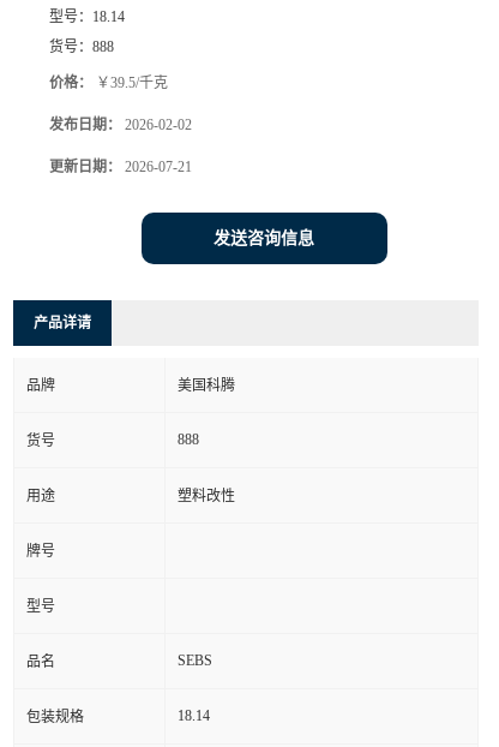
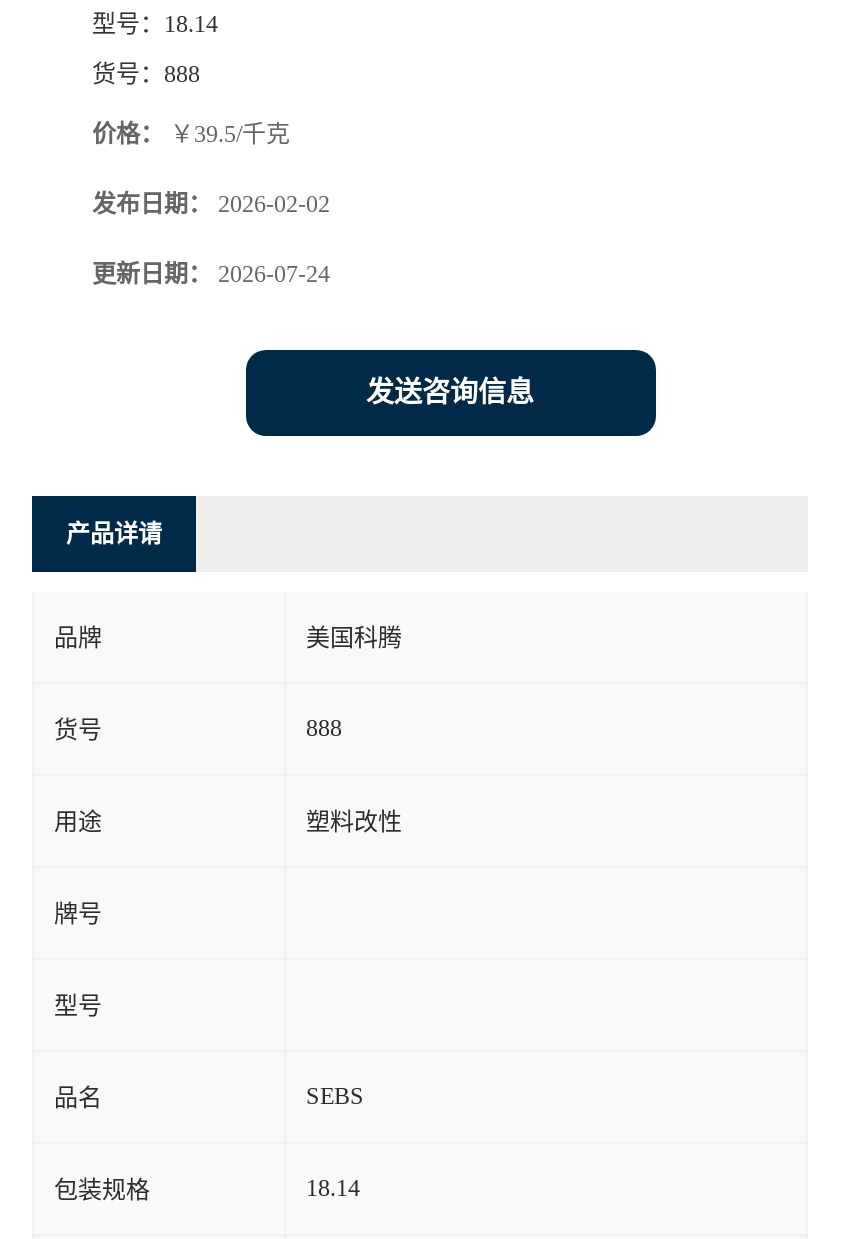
[49,158,192,175] 更新日期：2026-07-21 -> [92,259,330,287] 更新日期：2026-07-24

